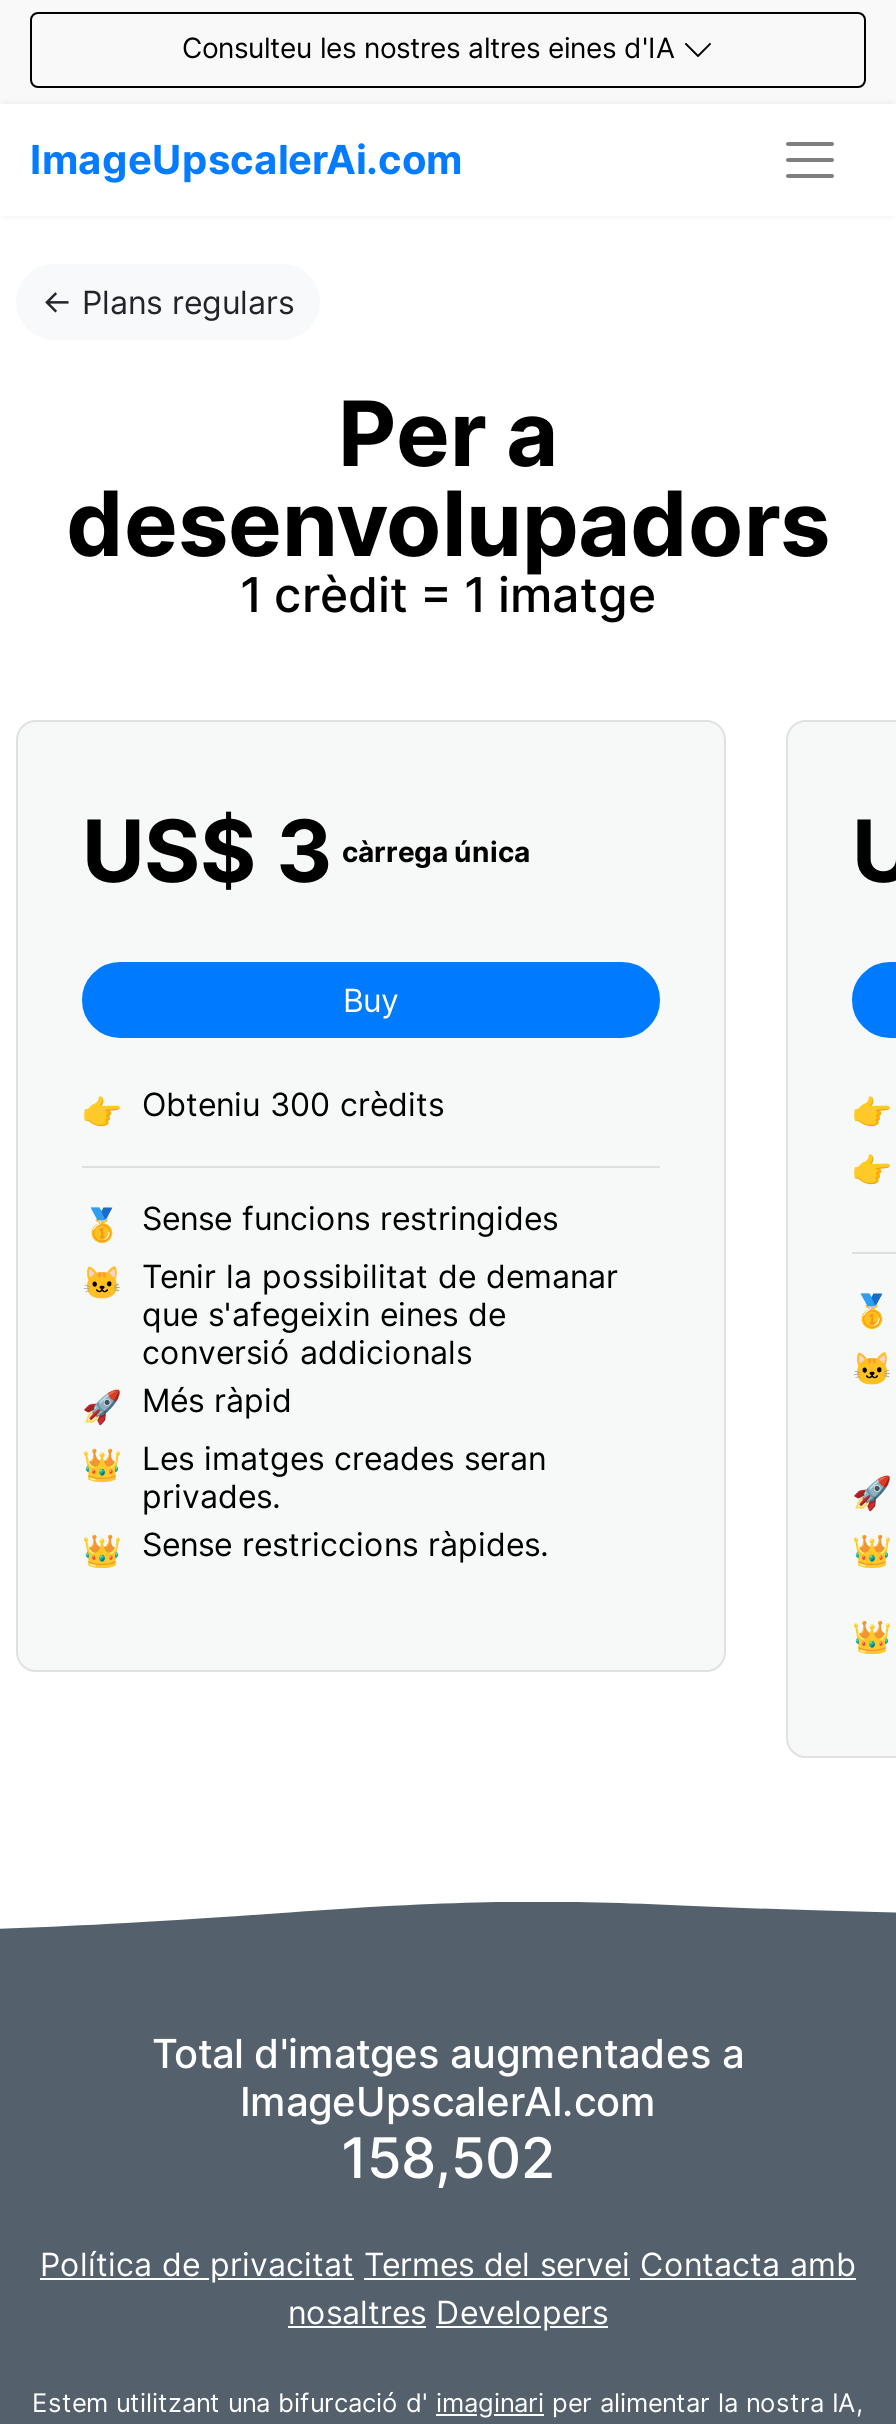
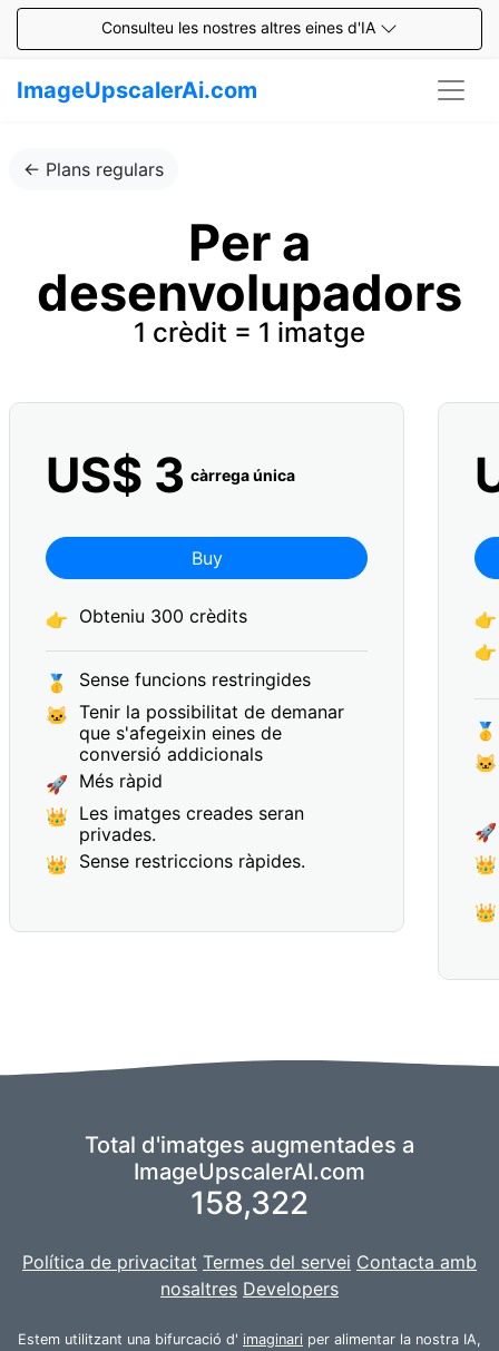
[341,2124,555,2192] 158,502 -> [190,1184,309,1222] 158,322

